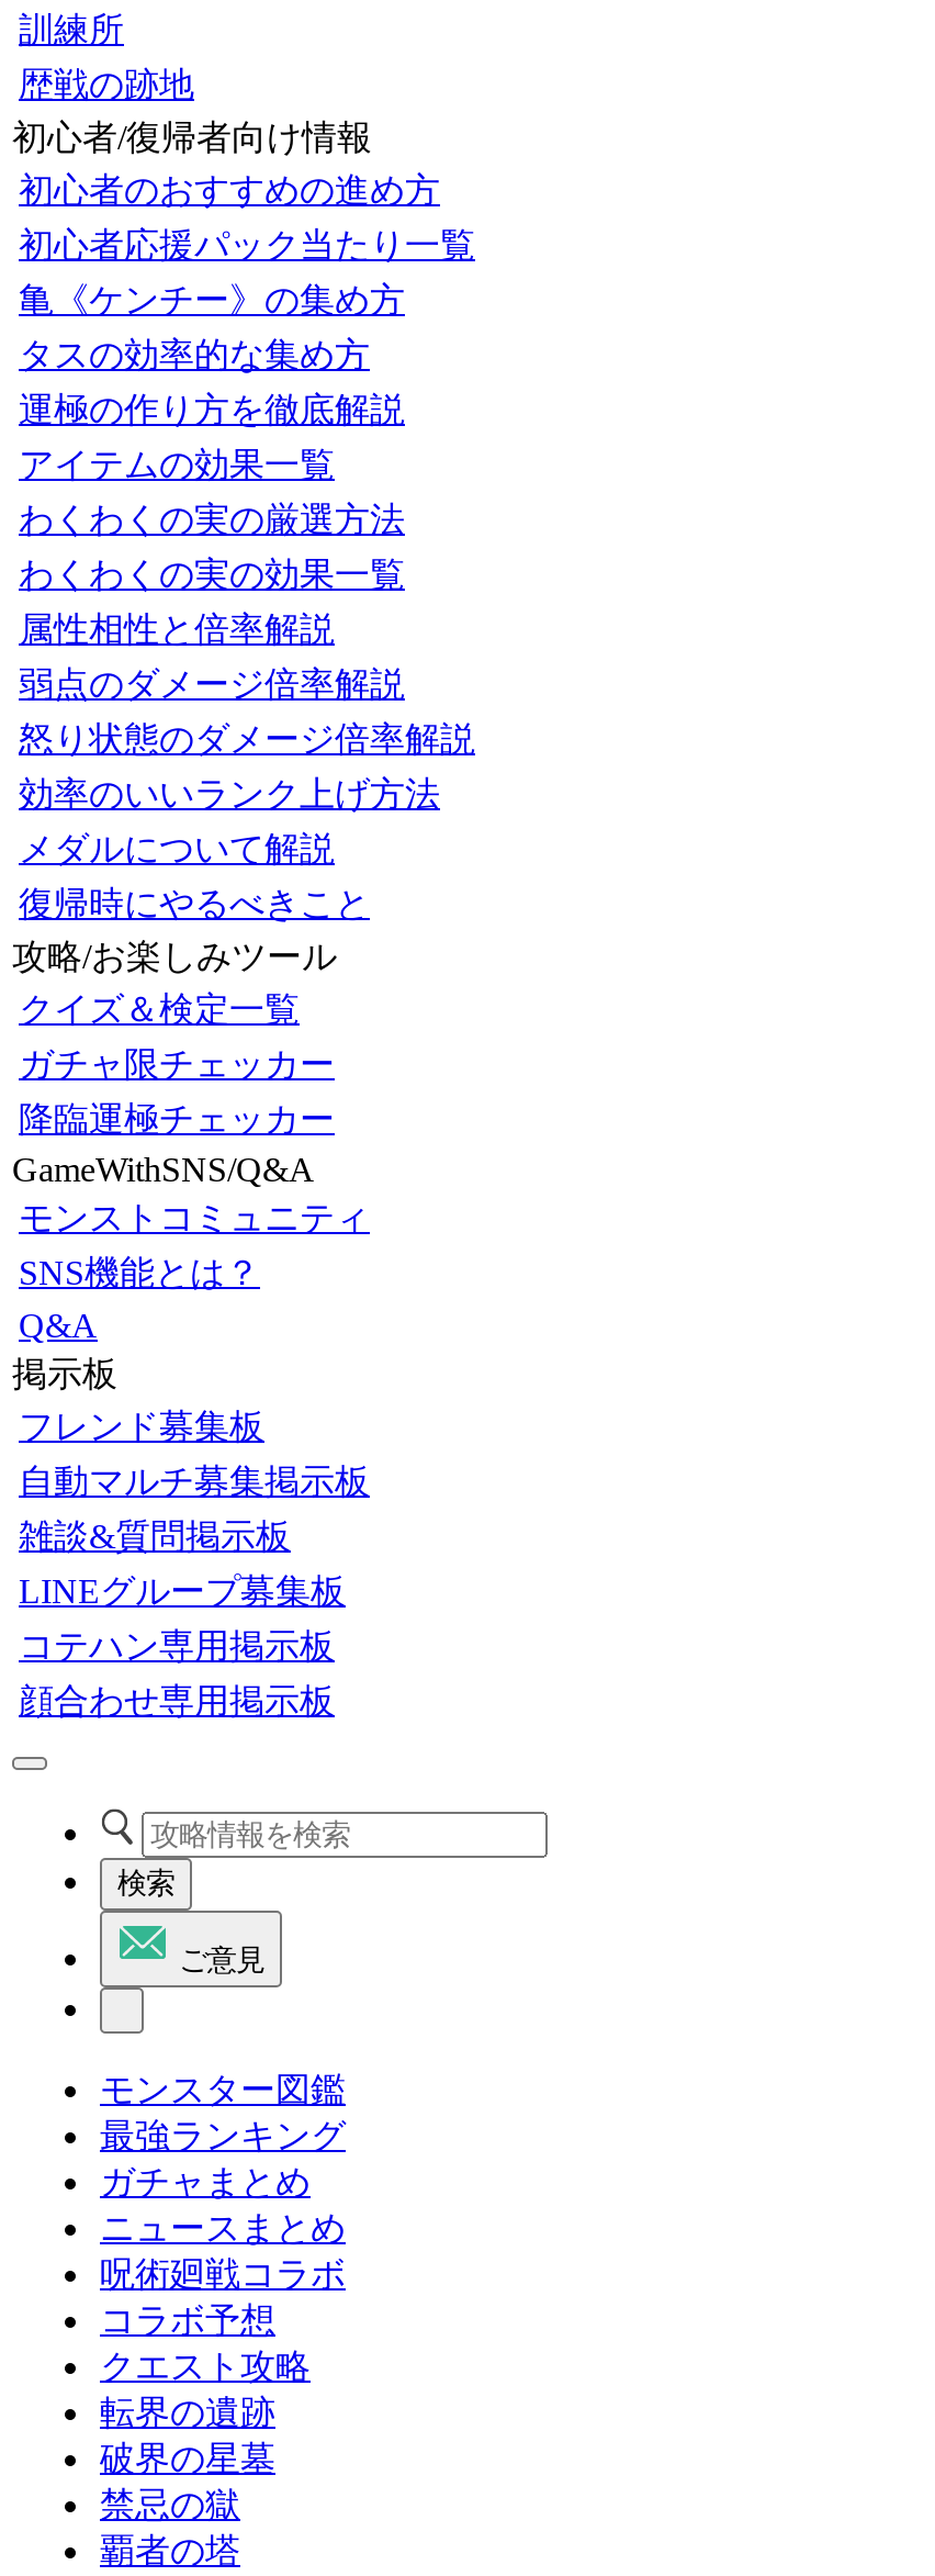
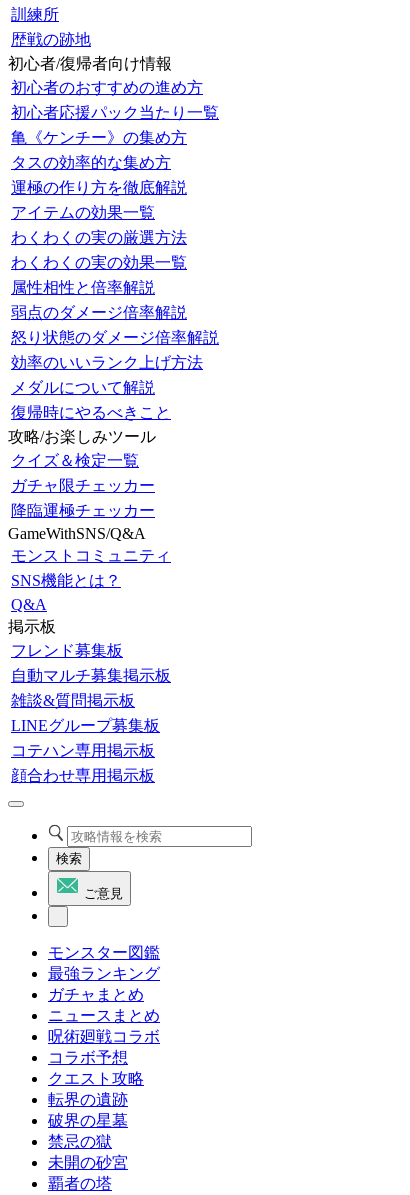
none -> [48,1154,128,1171] 未開の砂宮

